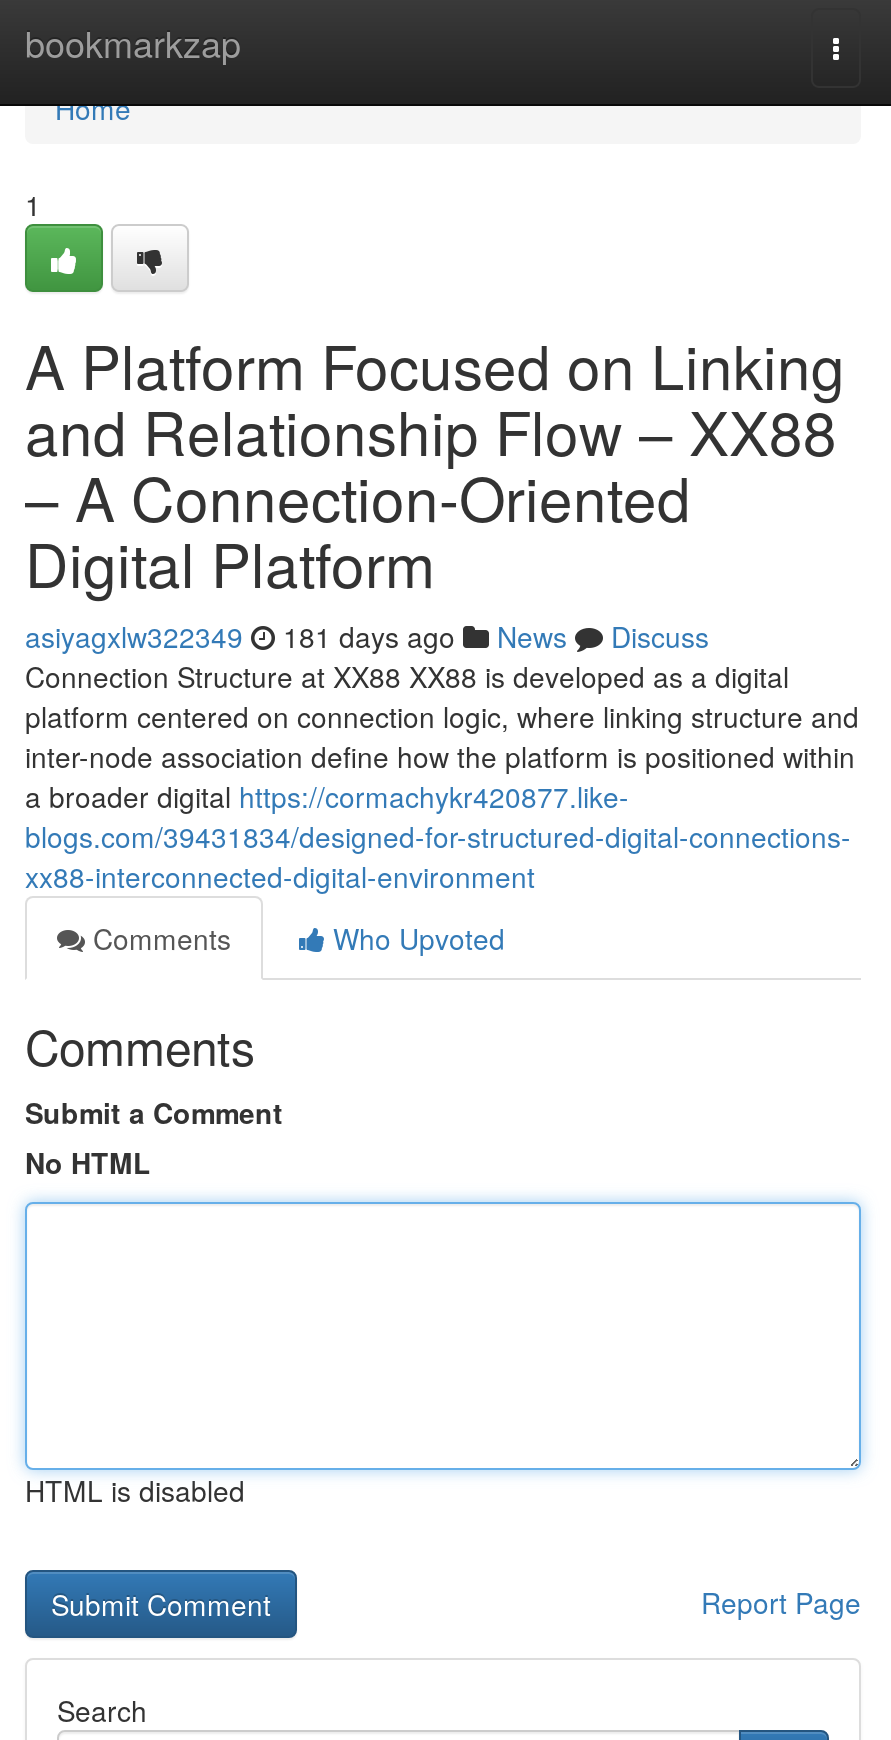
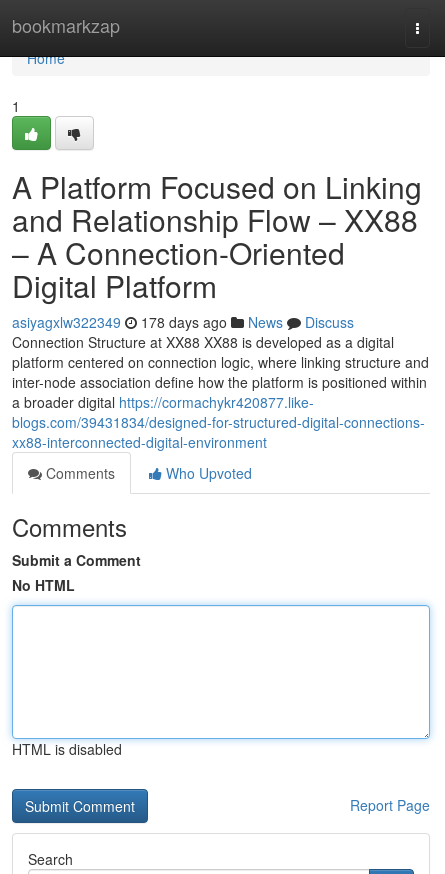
[25,616,709,656] asiyagxlw322349 181 days ago News Discuss -> [12,312,354,332] asiyagxlw322349 178 days ago News Discuss

